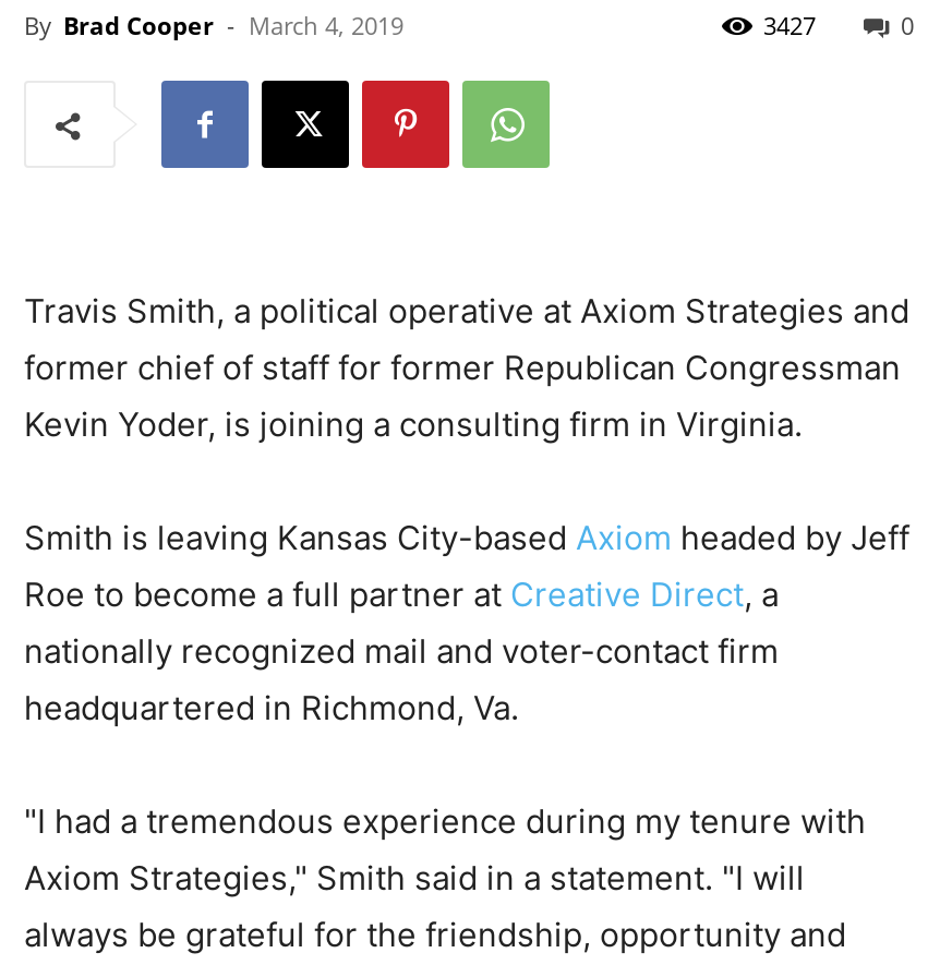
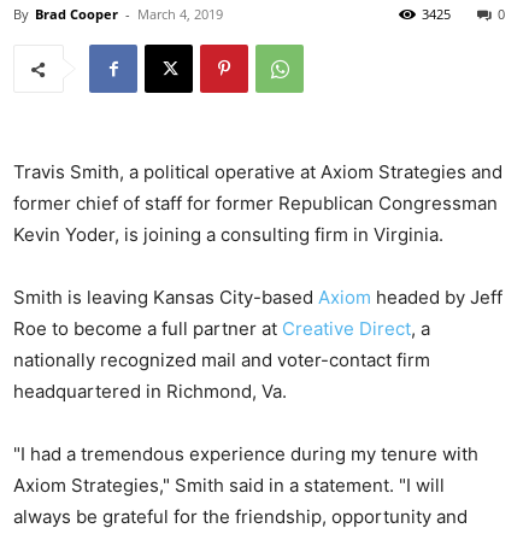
[763,9,816,41] 3427 -> [422,5,451,23] 3425

